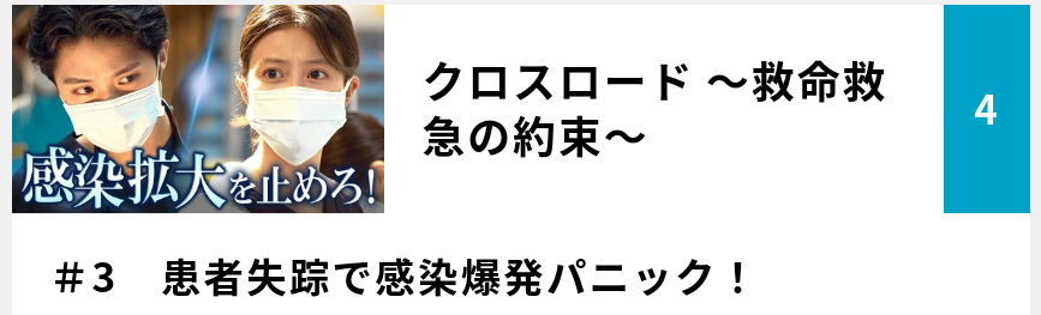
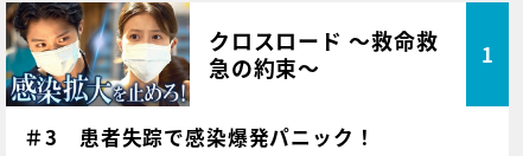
[422,49,1000,138] クロスロード ～救命救 4 -> [208,25,494,69] クロスロード ～救命救 1

